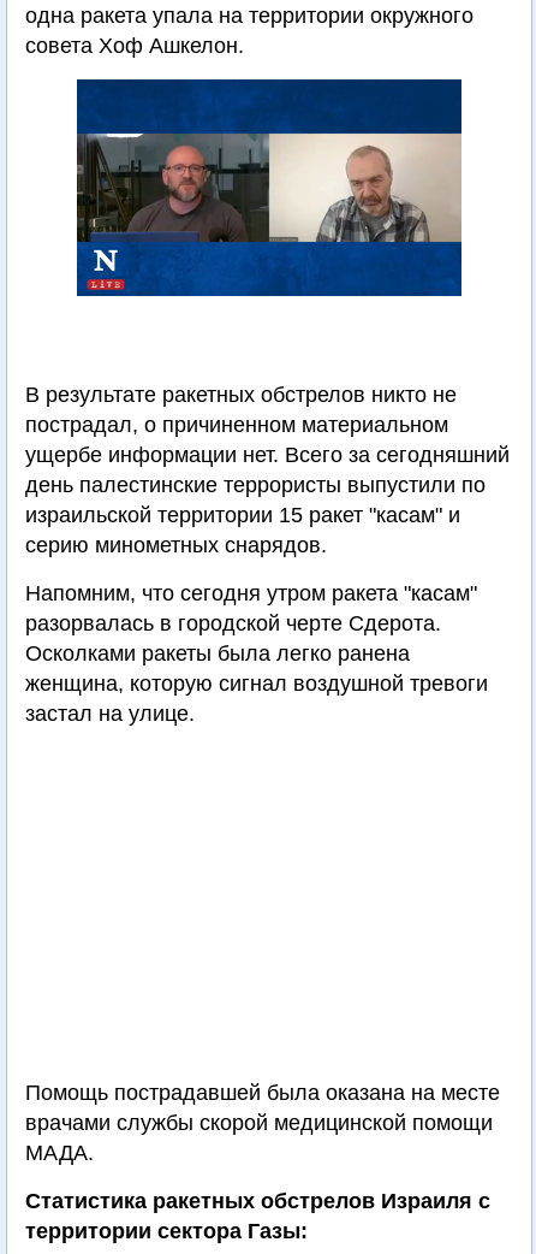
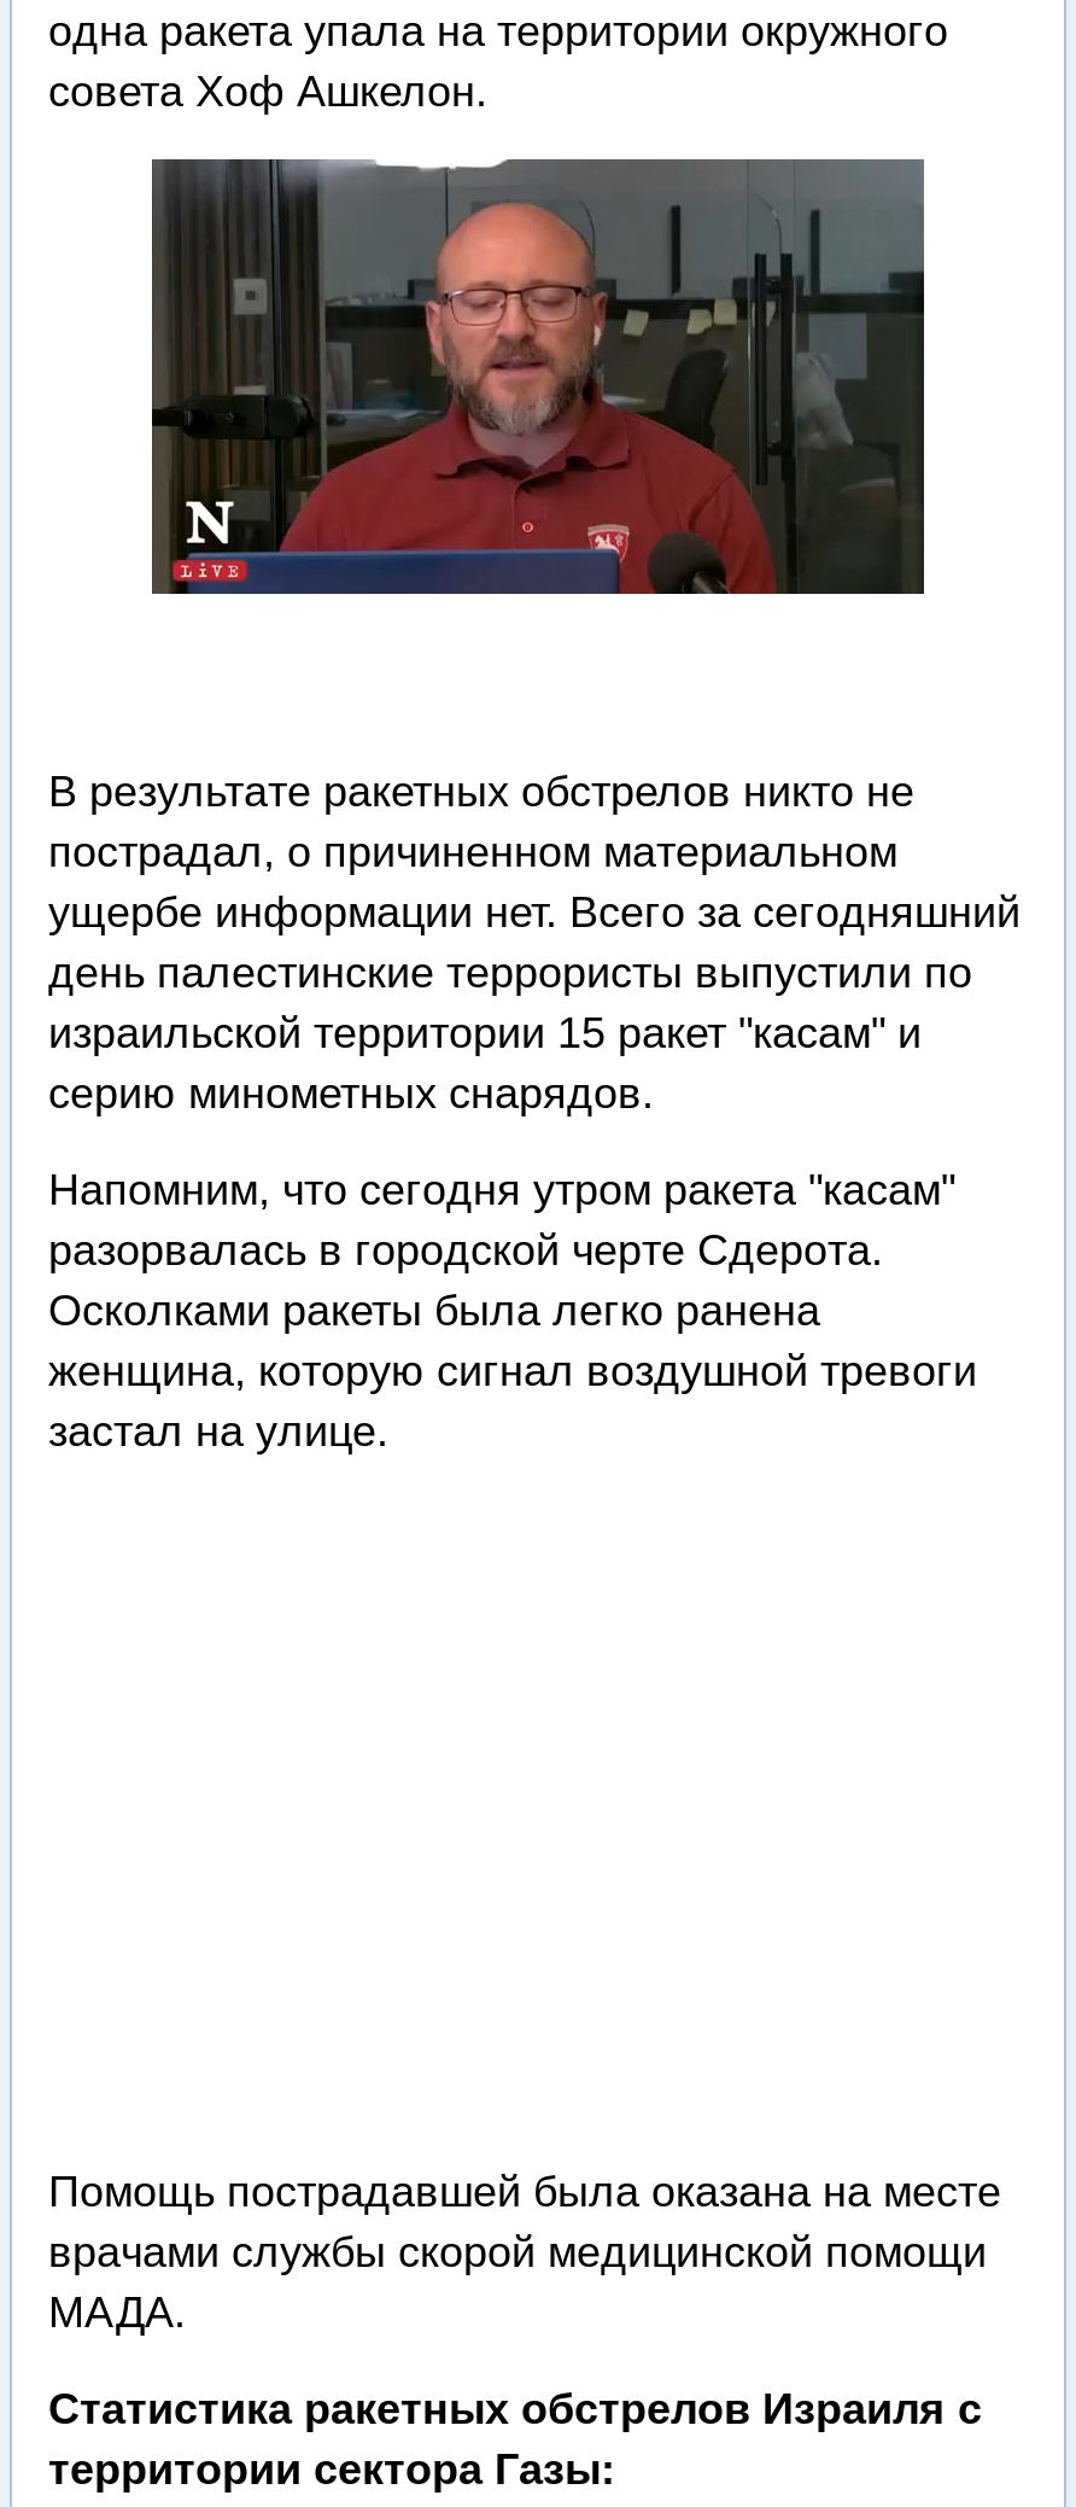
[77,78,463,297] [image] -> [152,157,926,596] [image]

